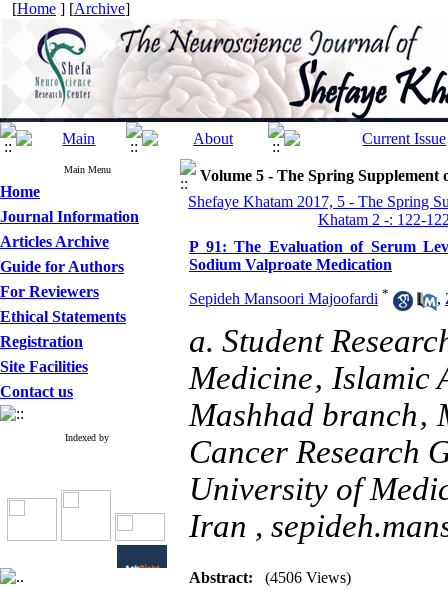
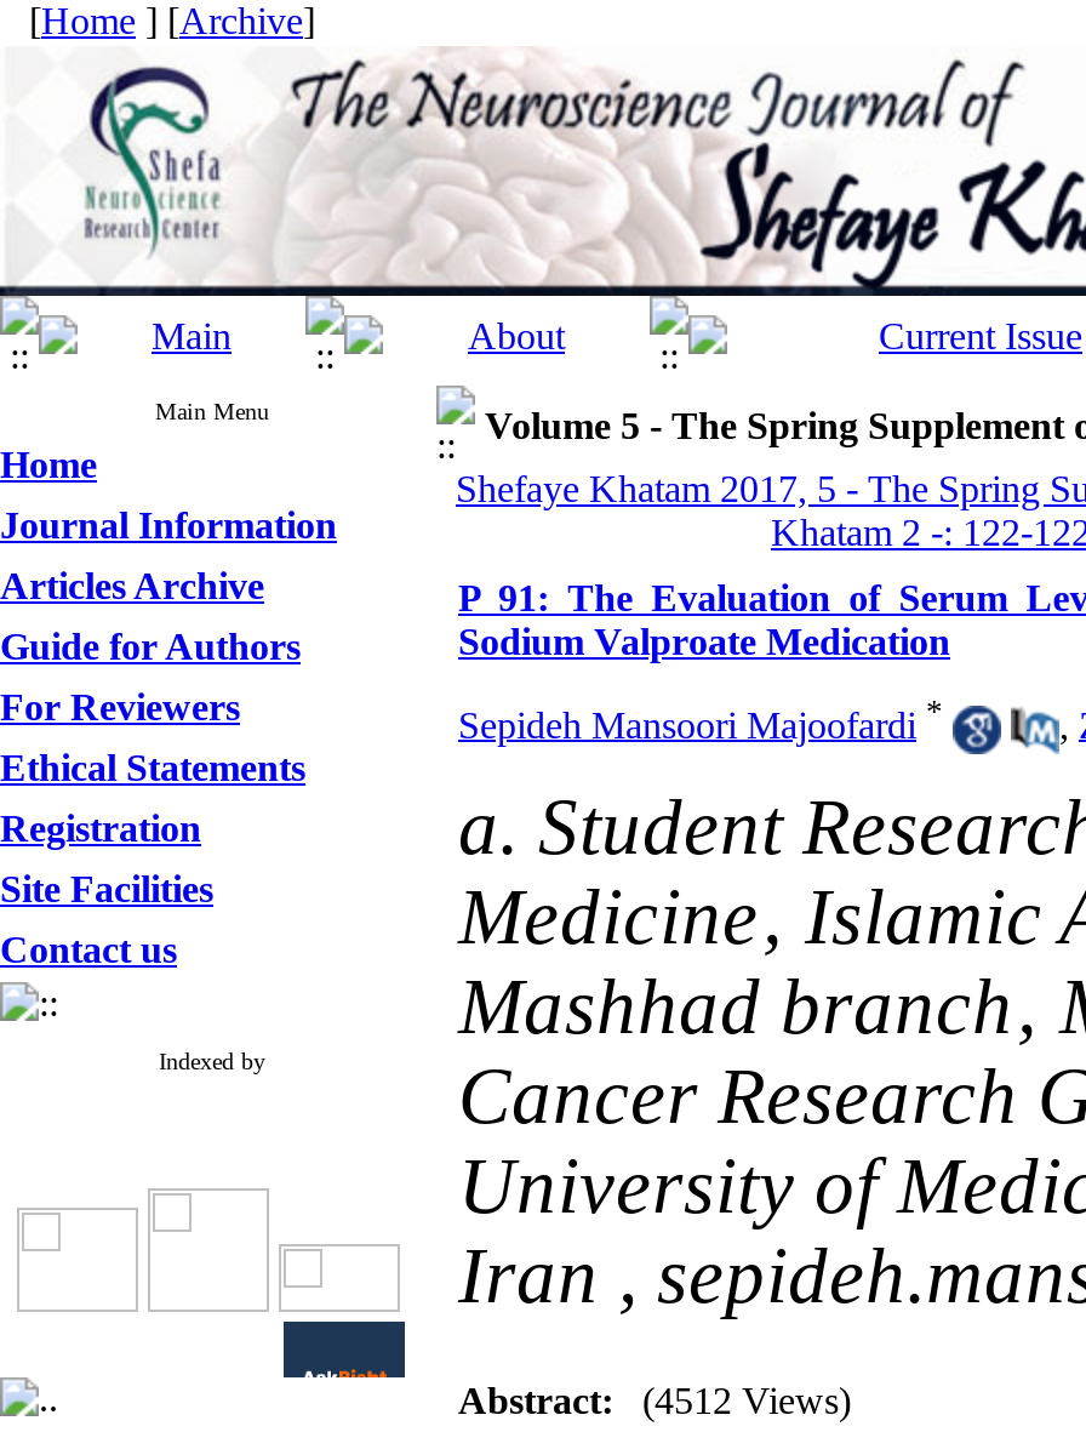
[189,569,351,586] Abstract: (4506 Views) -> [458,1380,851,1421] Abstract: (4512 Views)

